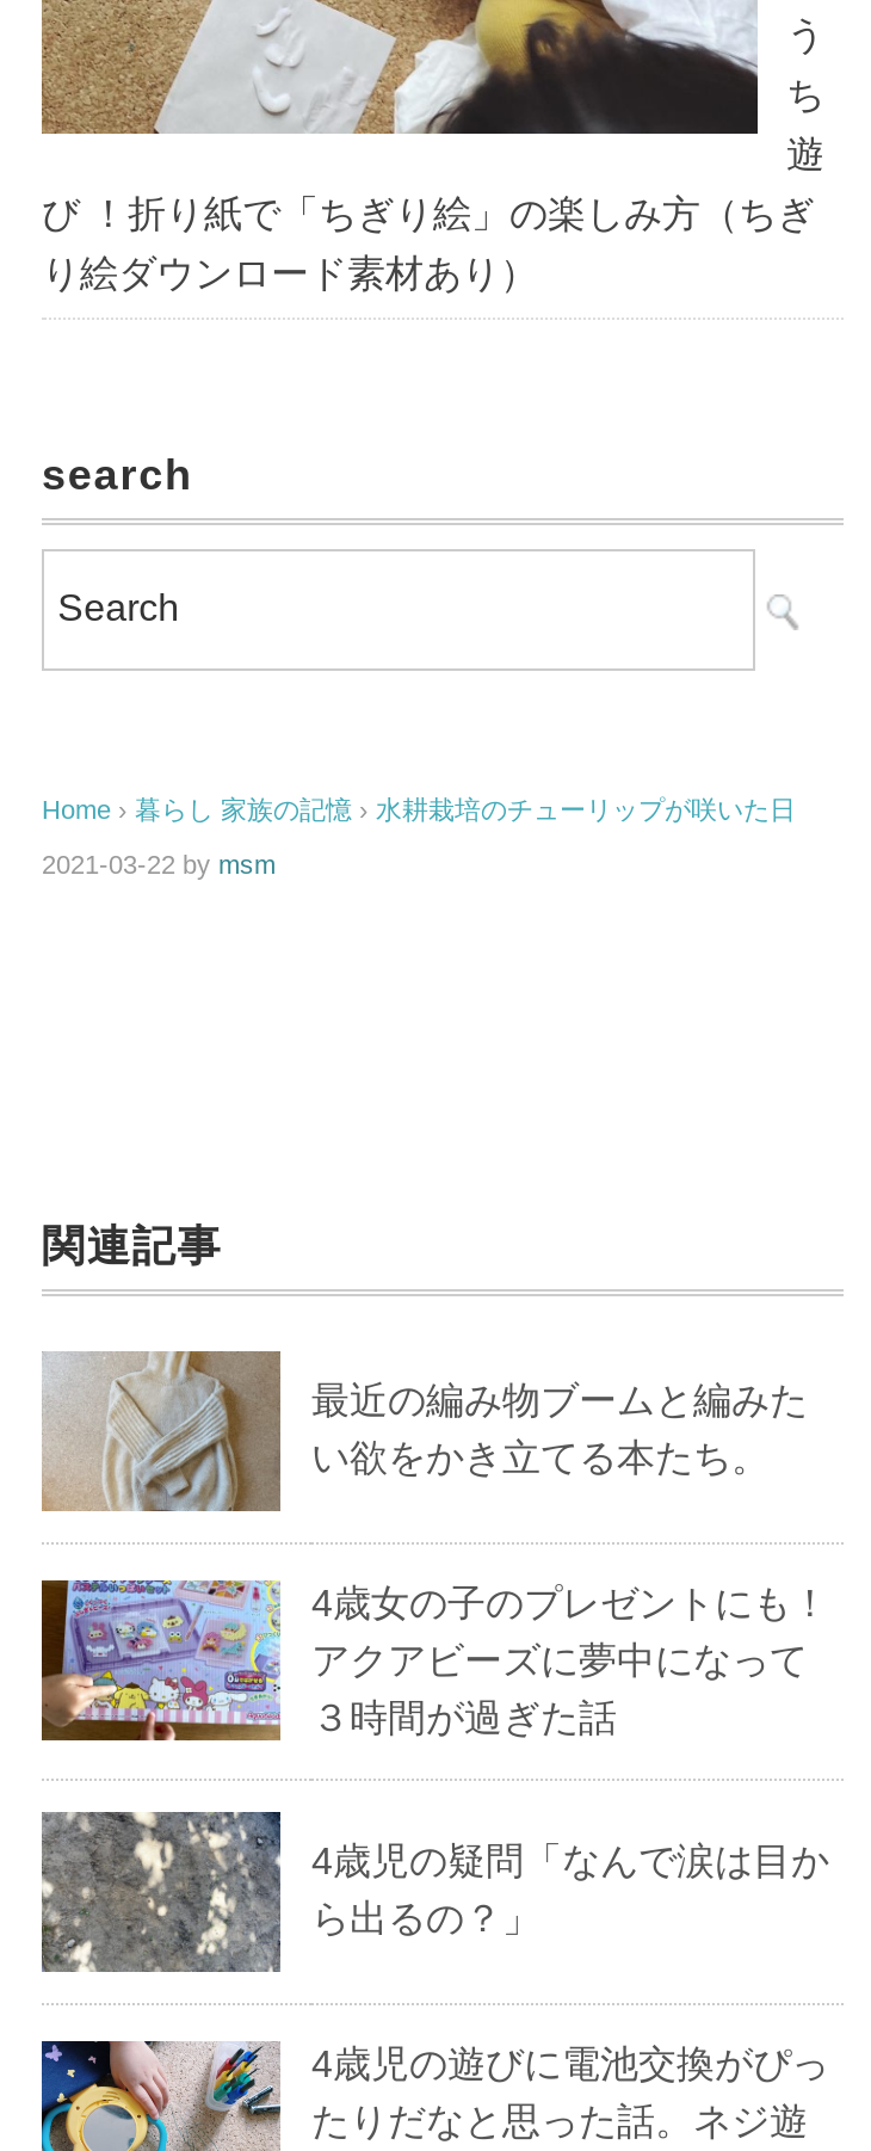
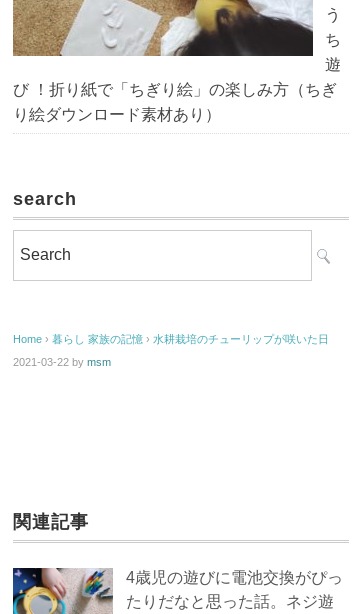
[39,1349,808,1514] [image] | 最近の編み物ブームと編みた | い欲をかき立てる本たち。 -> none
[39,1578,829,1743] [image] | 4歳女の子のプレゼントにも！ | アクアビーズに夢中になって | ３時間が過ぎた話 -> none
[39,1810,829,1972] [image] | 4歳児の疑問「なんで涙は目か | ら出るの？」 -> none

